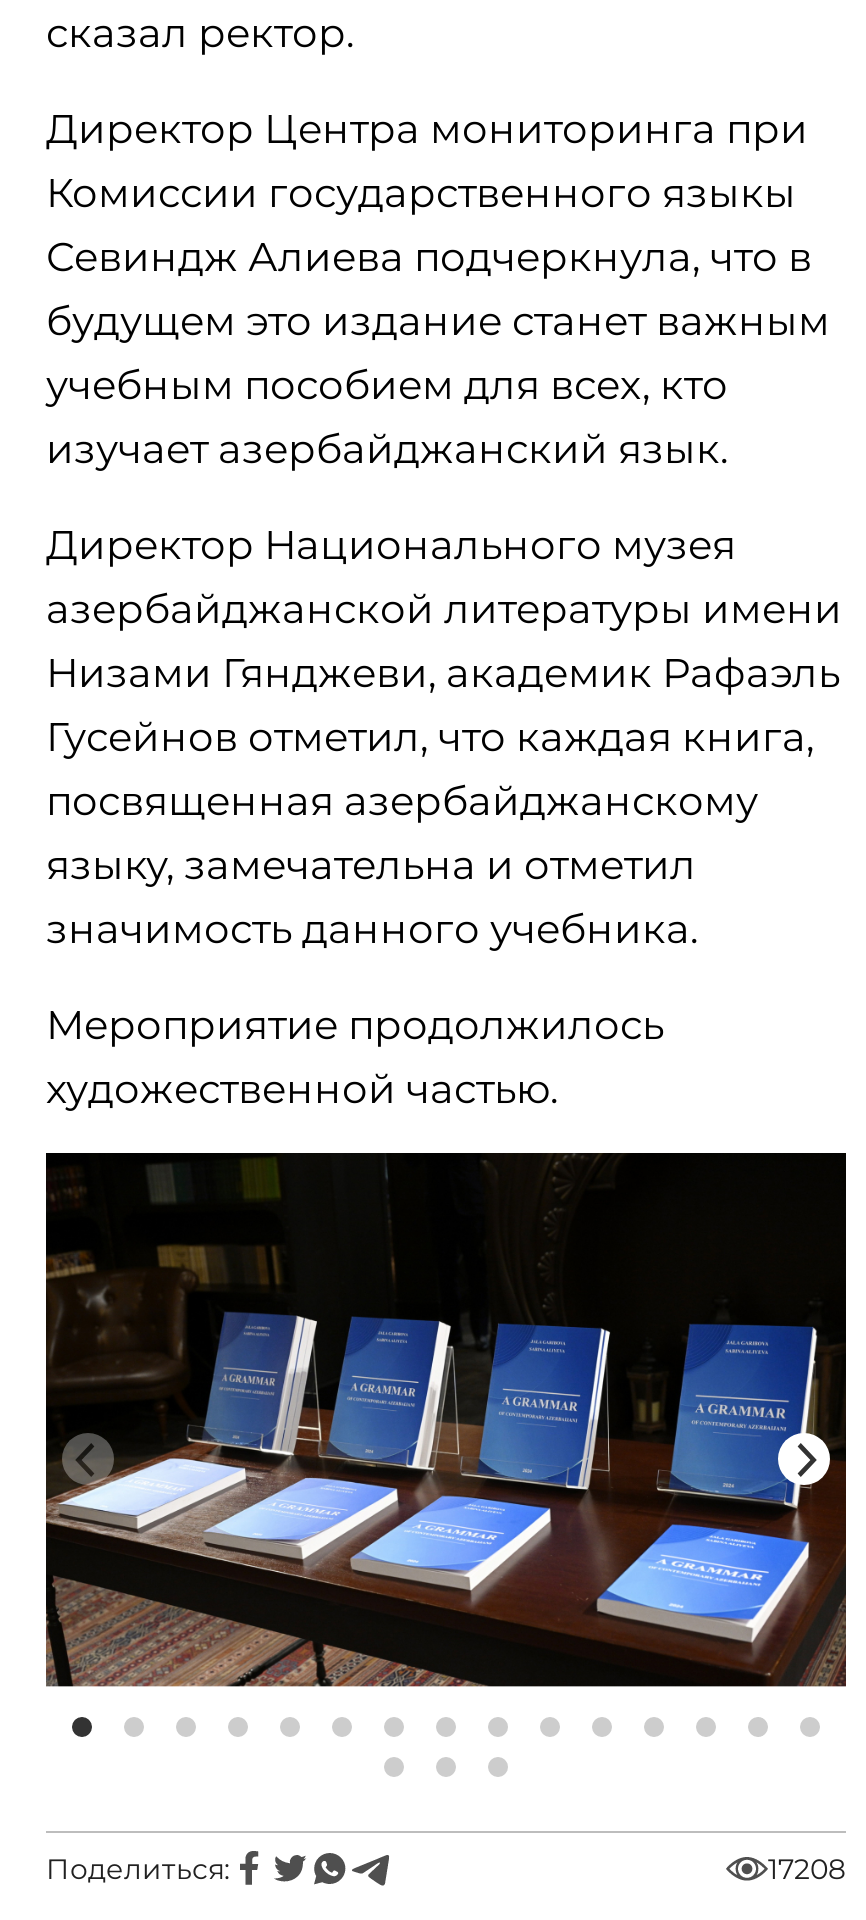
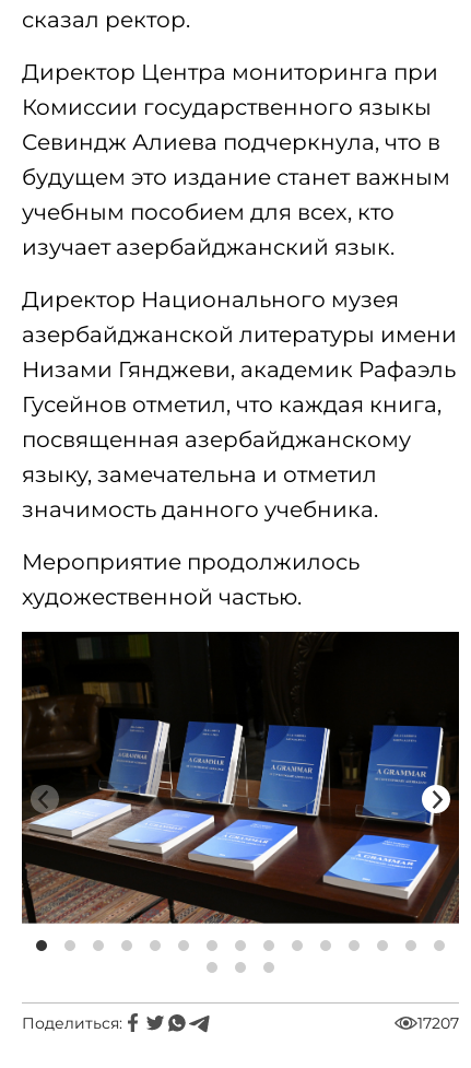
[768,1850,846,1886] 17208 -> [417,1013,459,1033] 17207

